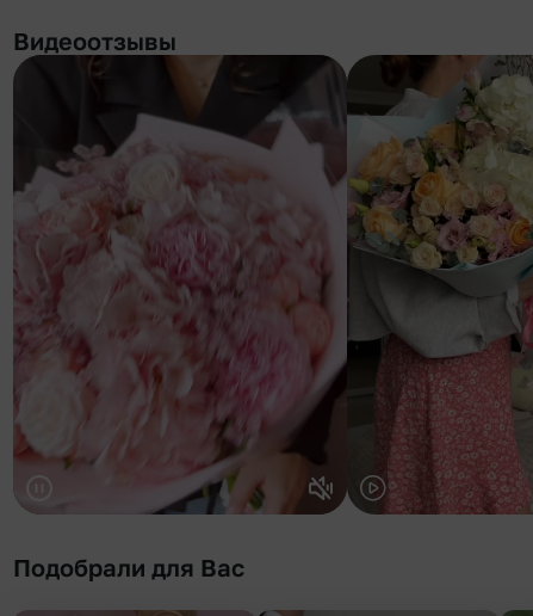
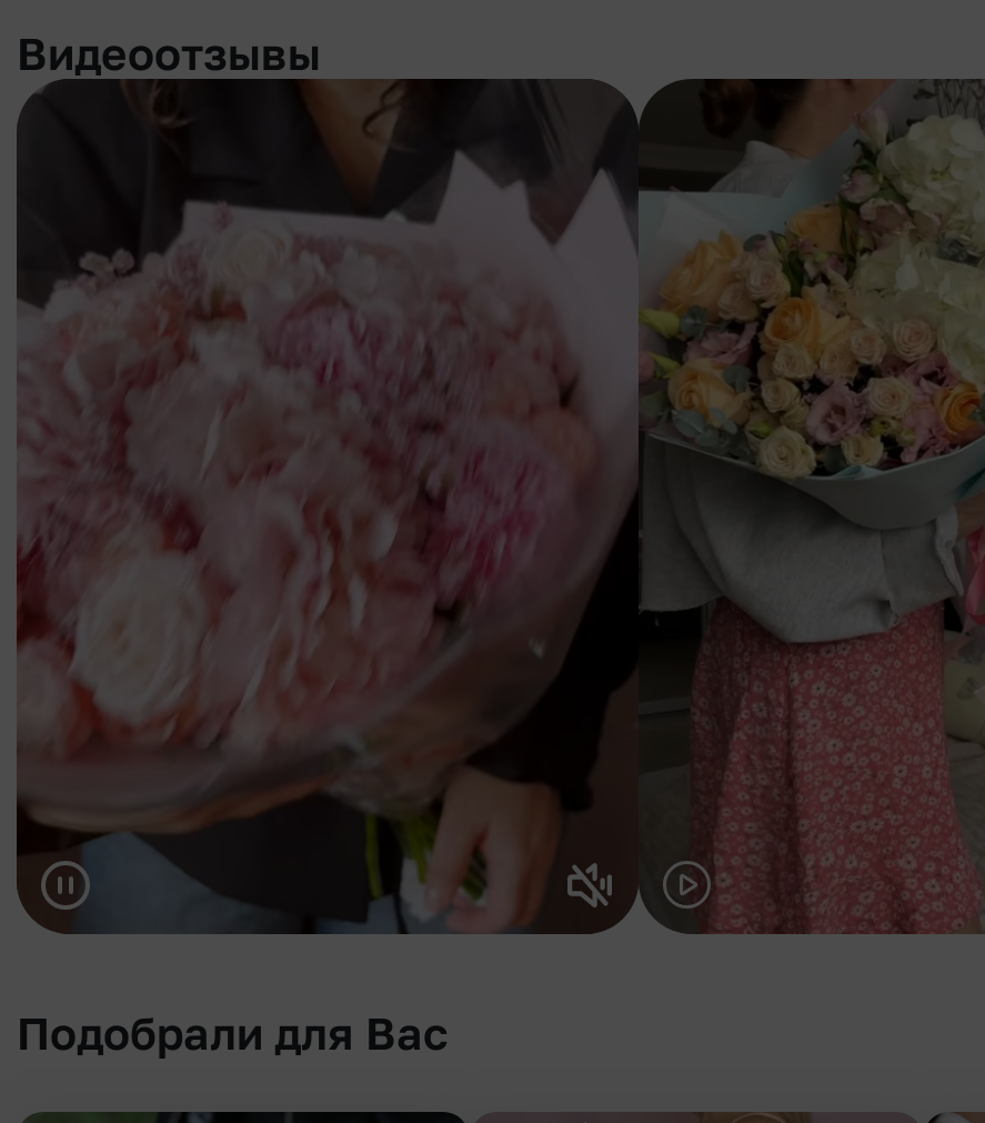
[12,55,348,515] [image] -> [14,79,641,934] [image]

